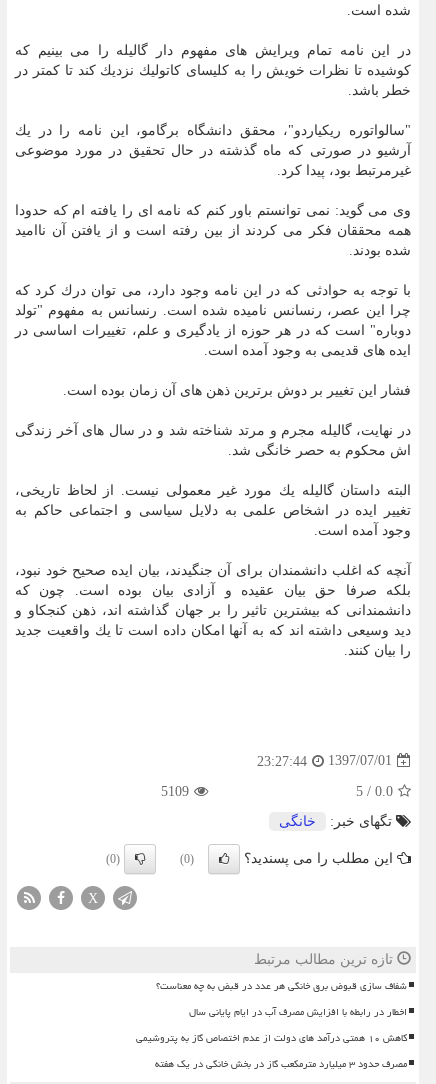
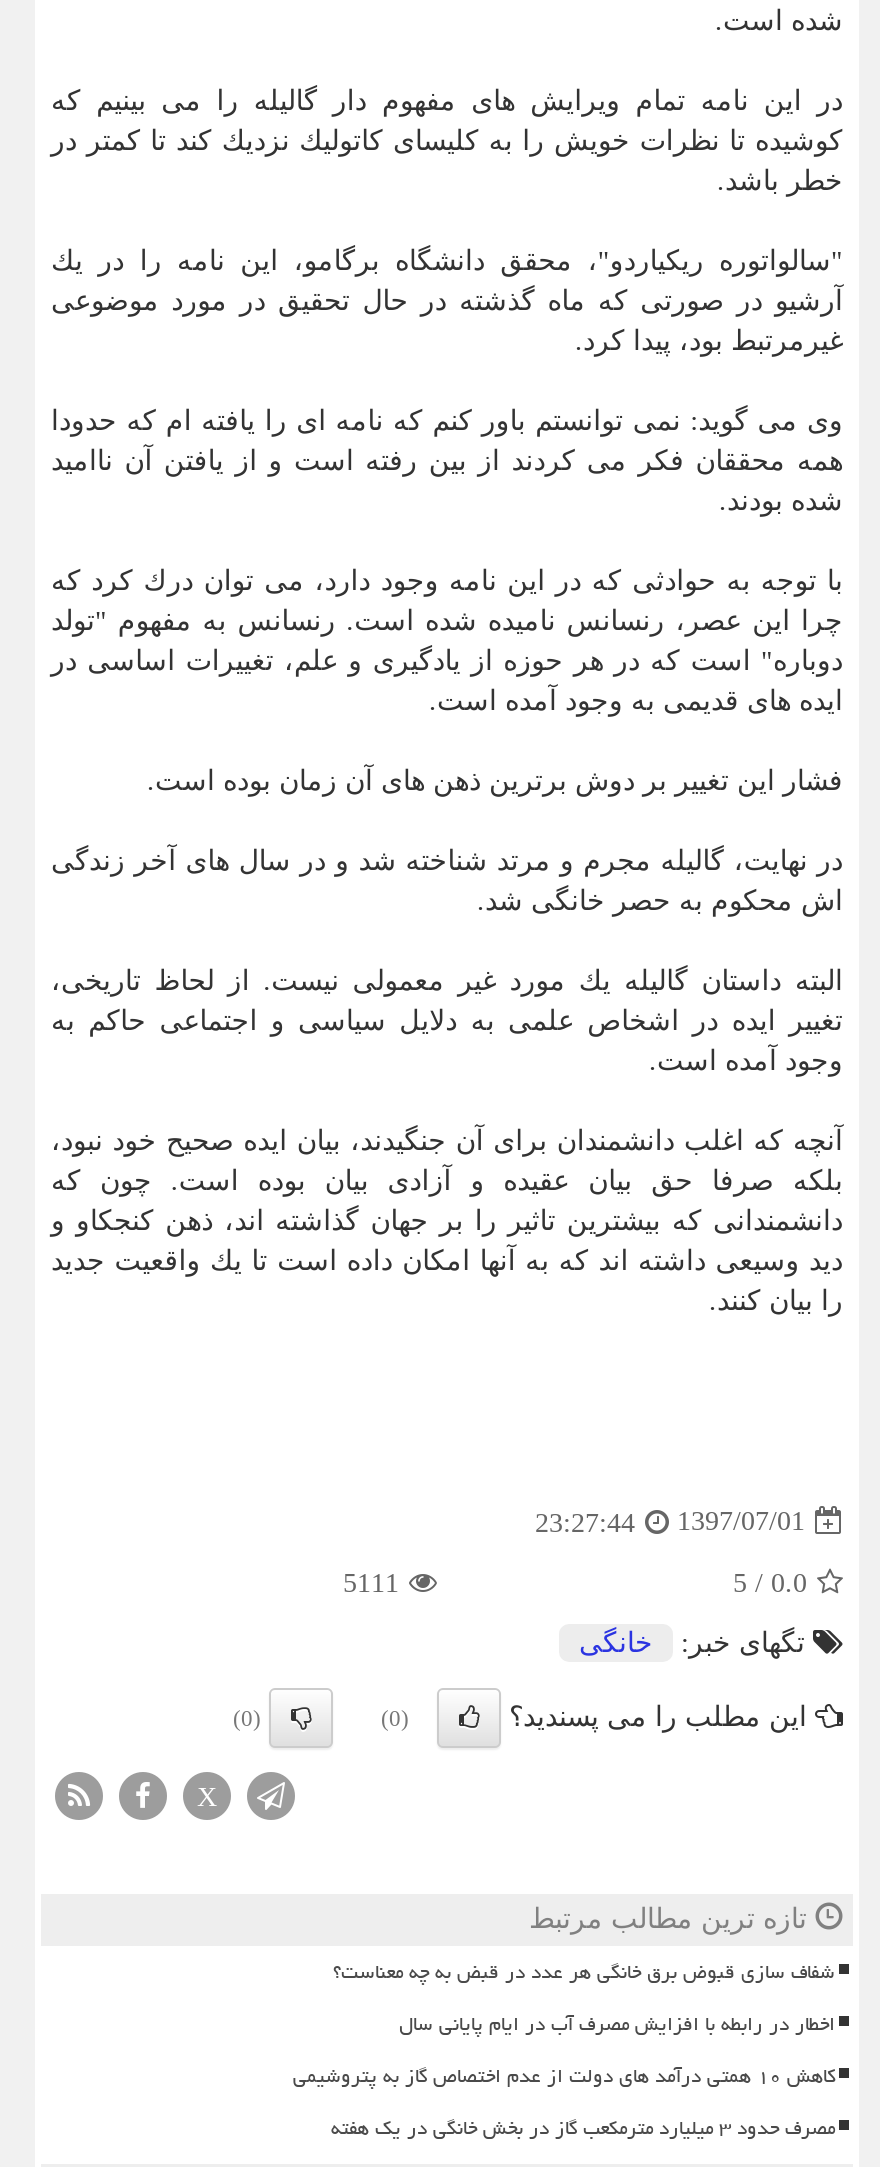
[161,784,189,799] 5109 -> [343,1568,399,1598] 5111

